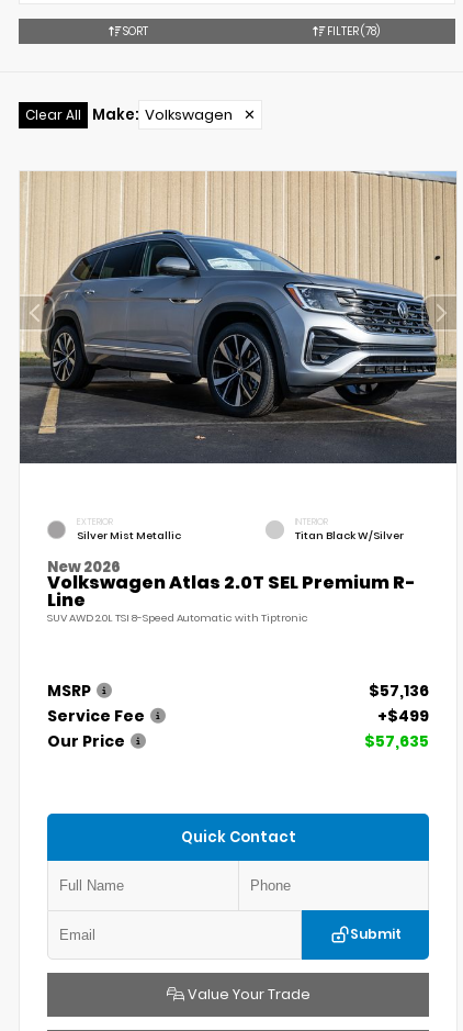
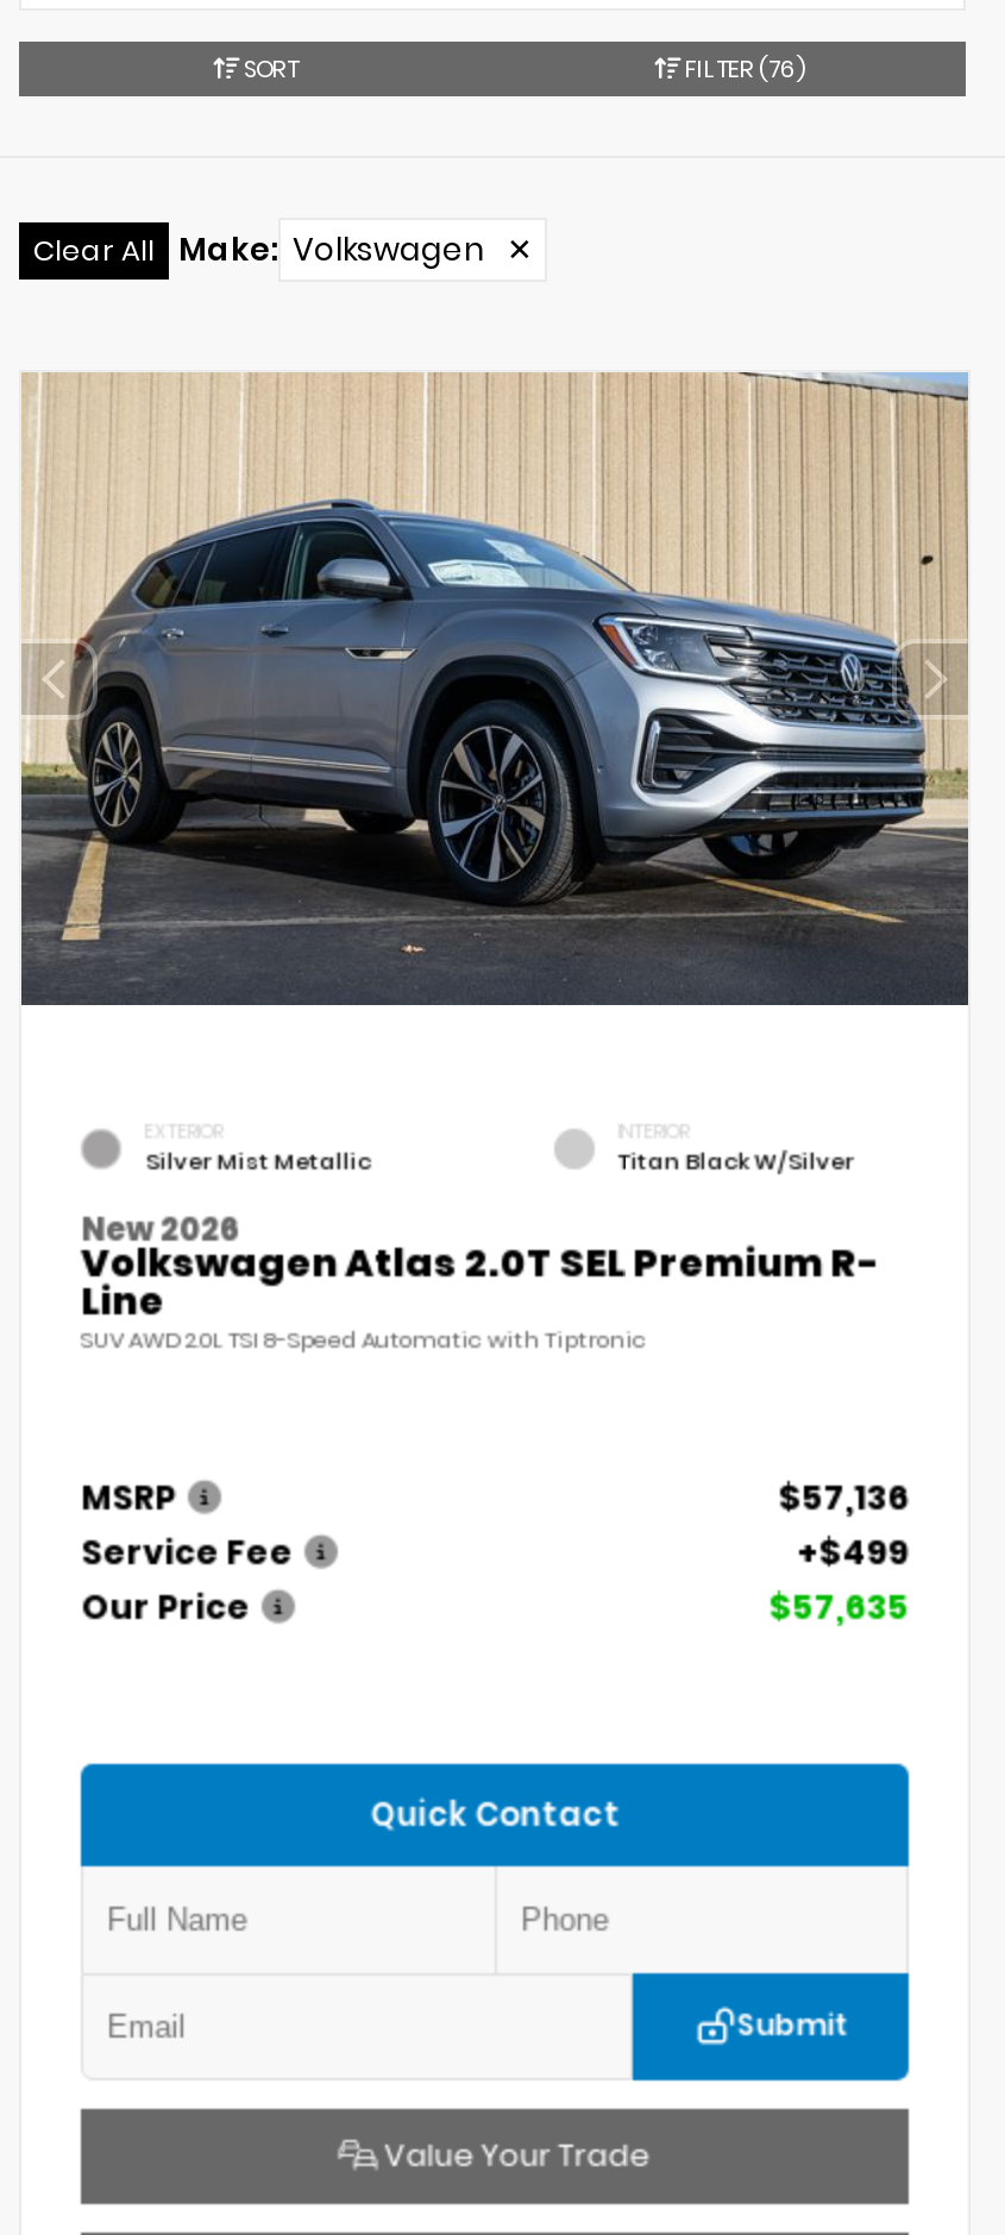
[325,23,380,39] FILTER (78) -> [680,51,804,86] FILTER (76)

